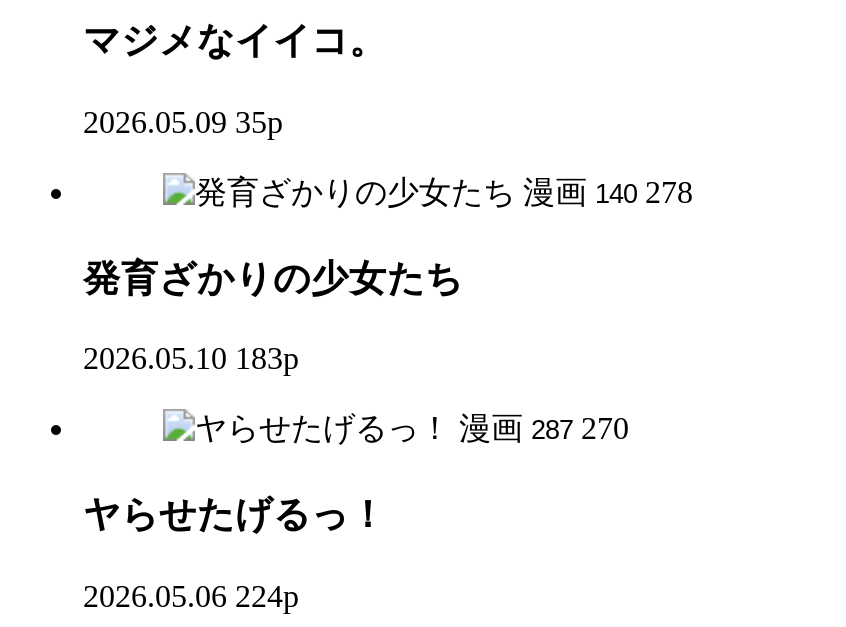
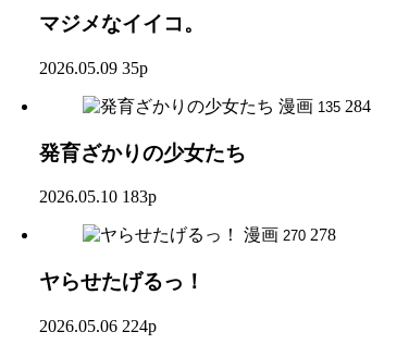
[523,175,693,209] 漫画 140 278 -> [278,97,371,115] 漫画 135 284
[459,411,629,445] 漫画 287 270 -> [244,226,336,244] 漫画 270 278

